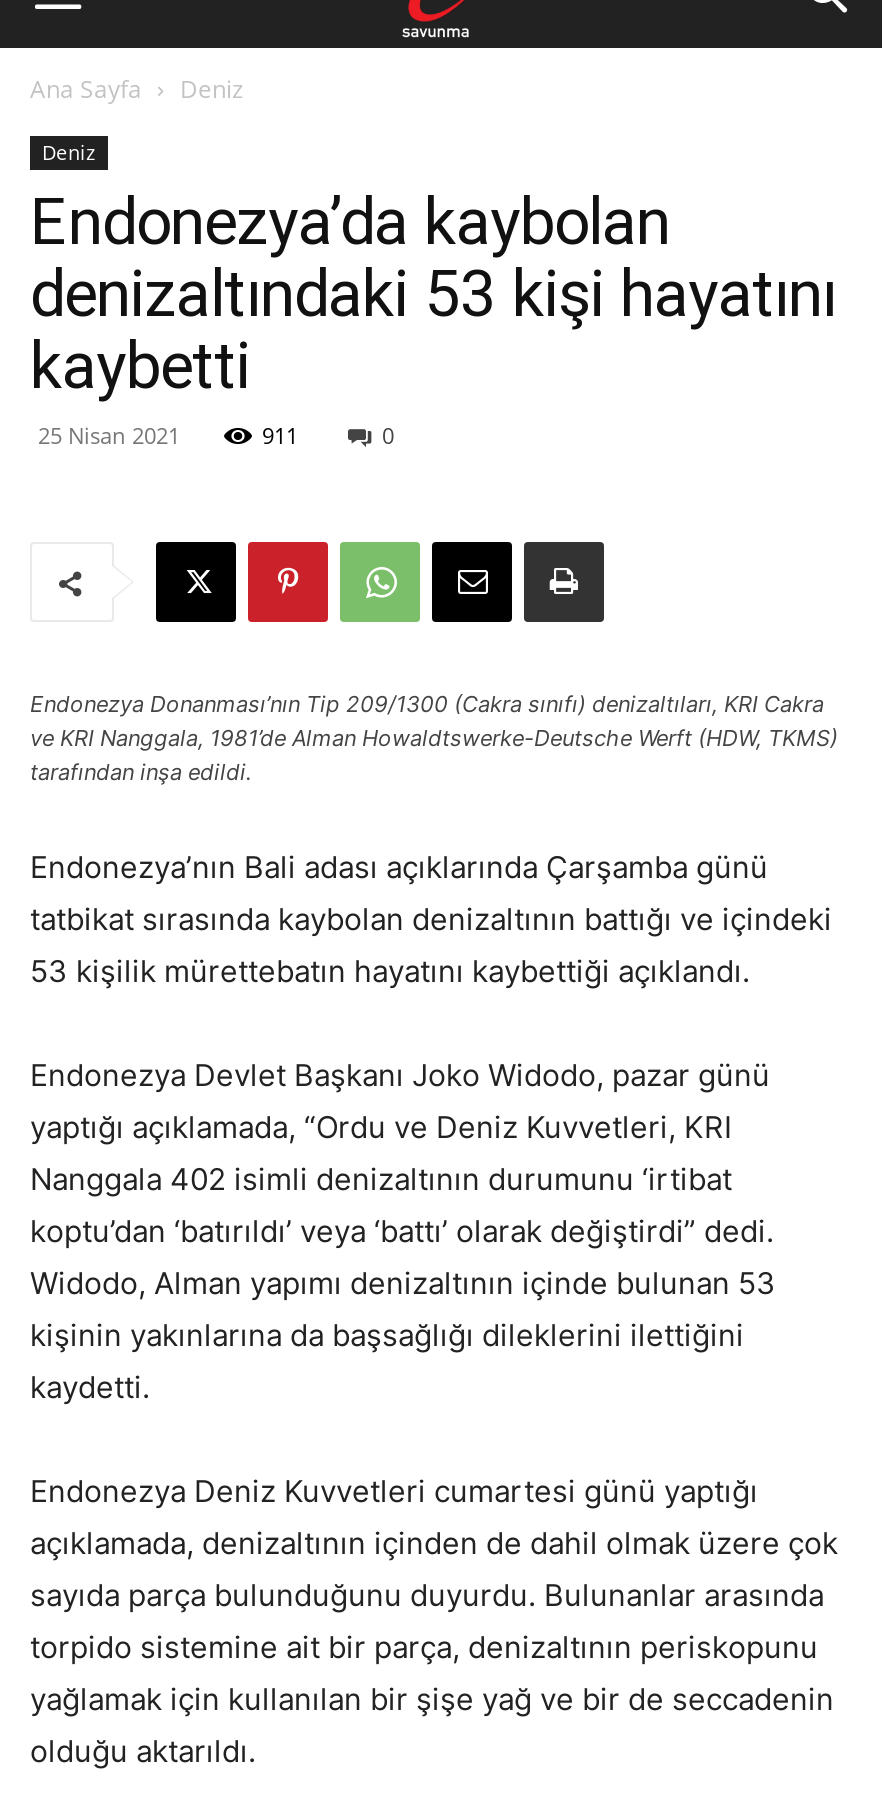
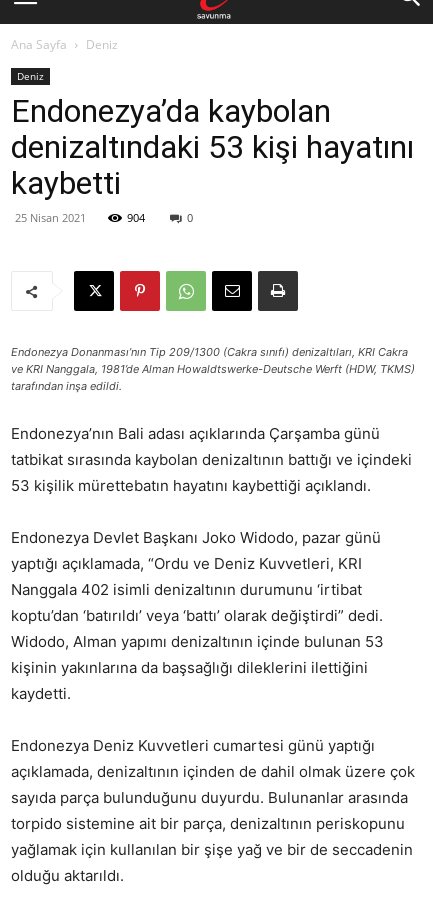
[262,420,298,450] 911 -> [127,210,145,225] 904

